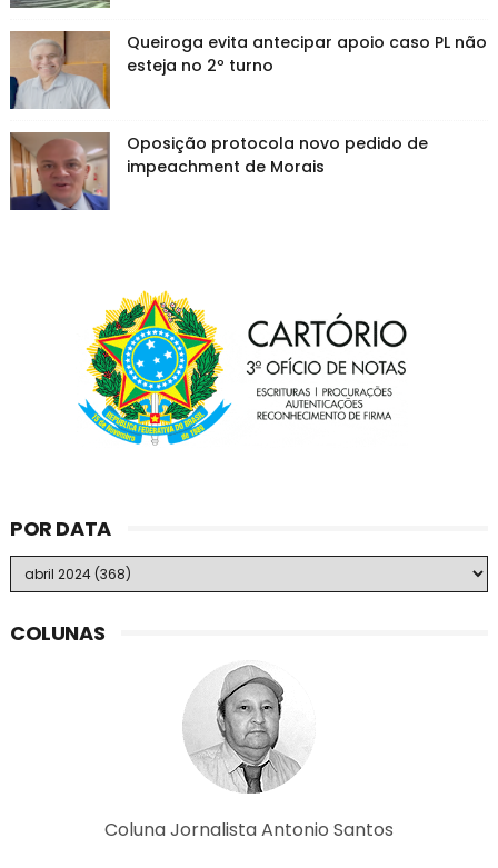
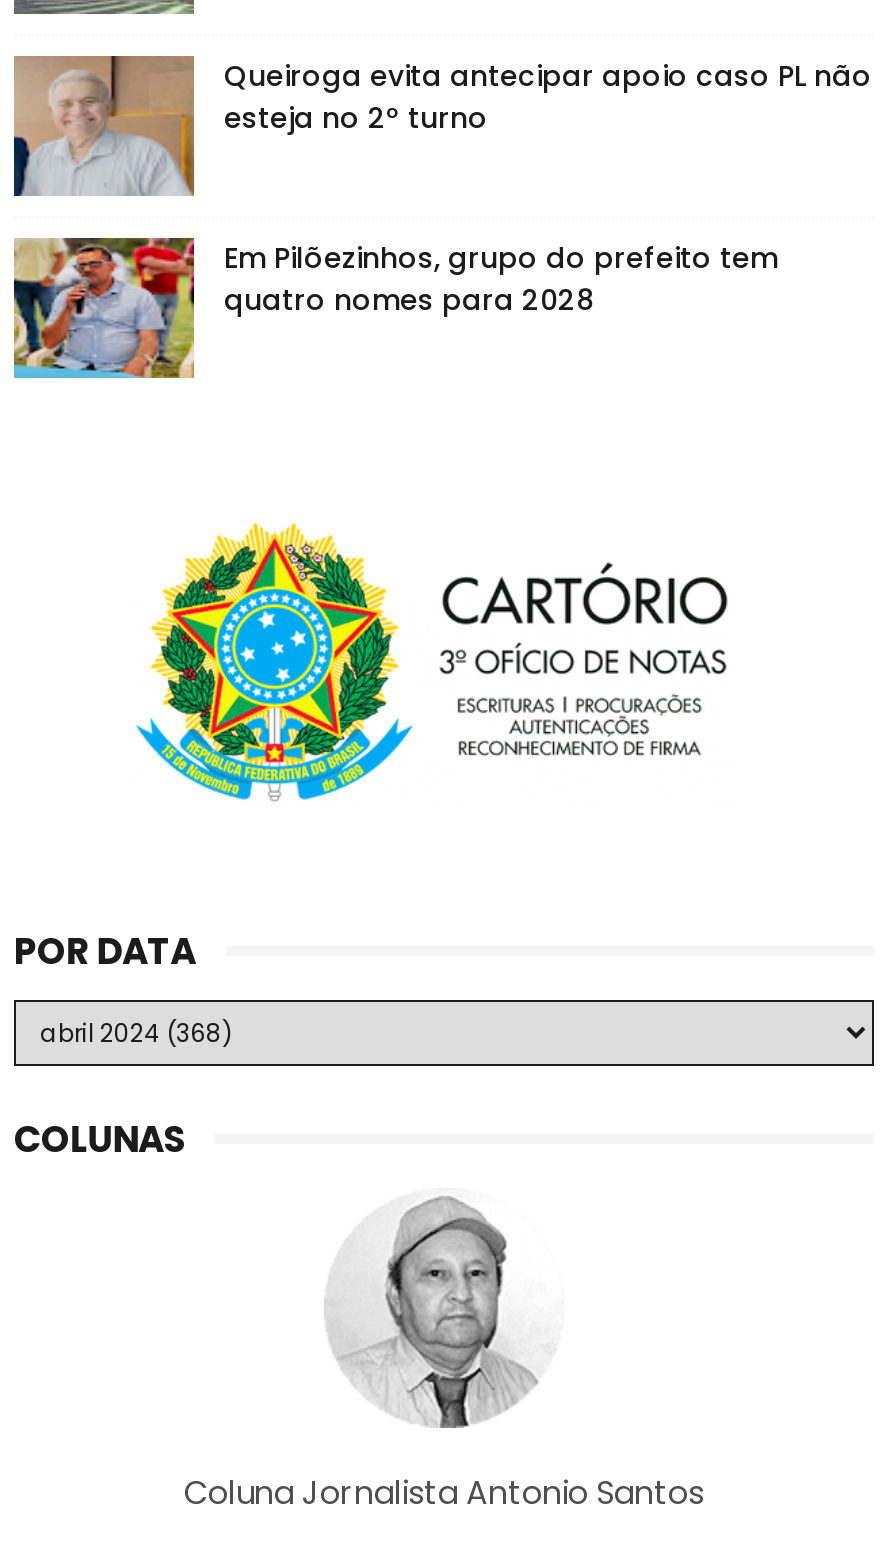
[9,131,428,211] [image] | Oposição protocola novo pedido de | impeachment de Morais -> [12,236,778,380] [image] | Em Pilõezinhos, grupo do prefeito tem | quatro nomes para 2028

